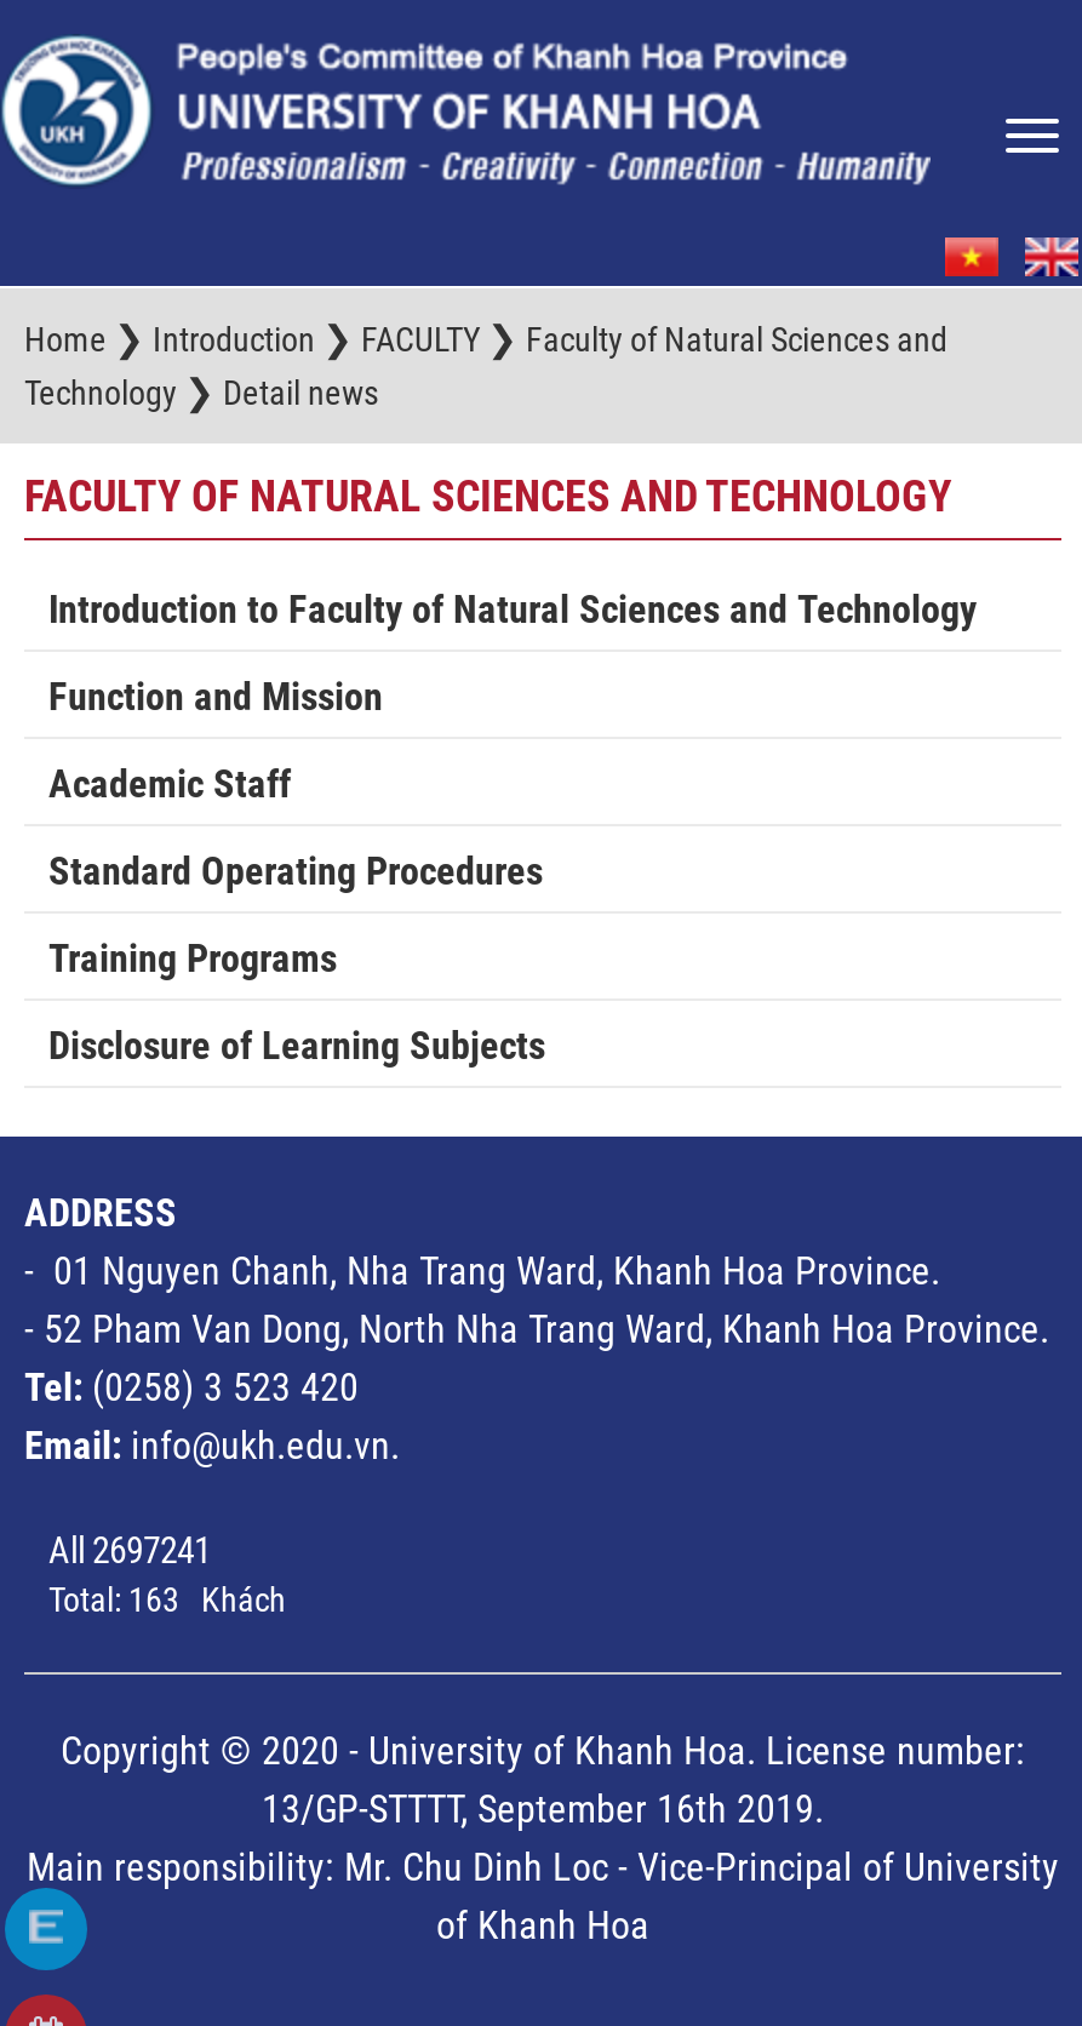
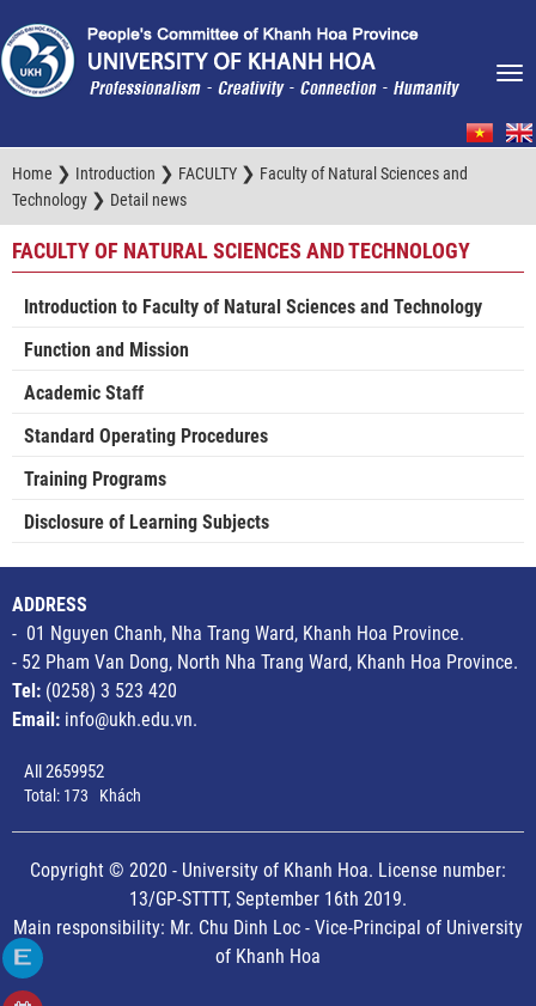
[48,1529,211,1572] All 2697241 -> [24,761,104,782] All 2659952
[48,1580,286,1618] Total: 163 Khách -> [24,786,141,805] Total: 173 Khách

